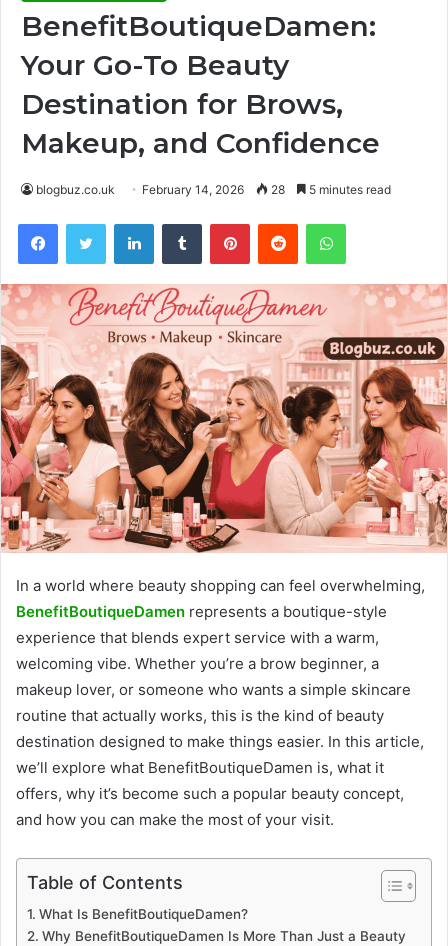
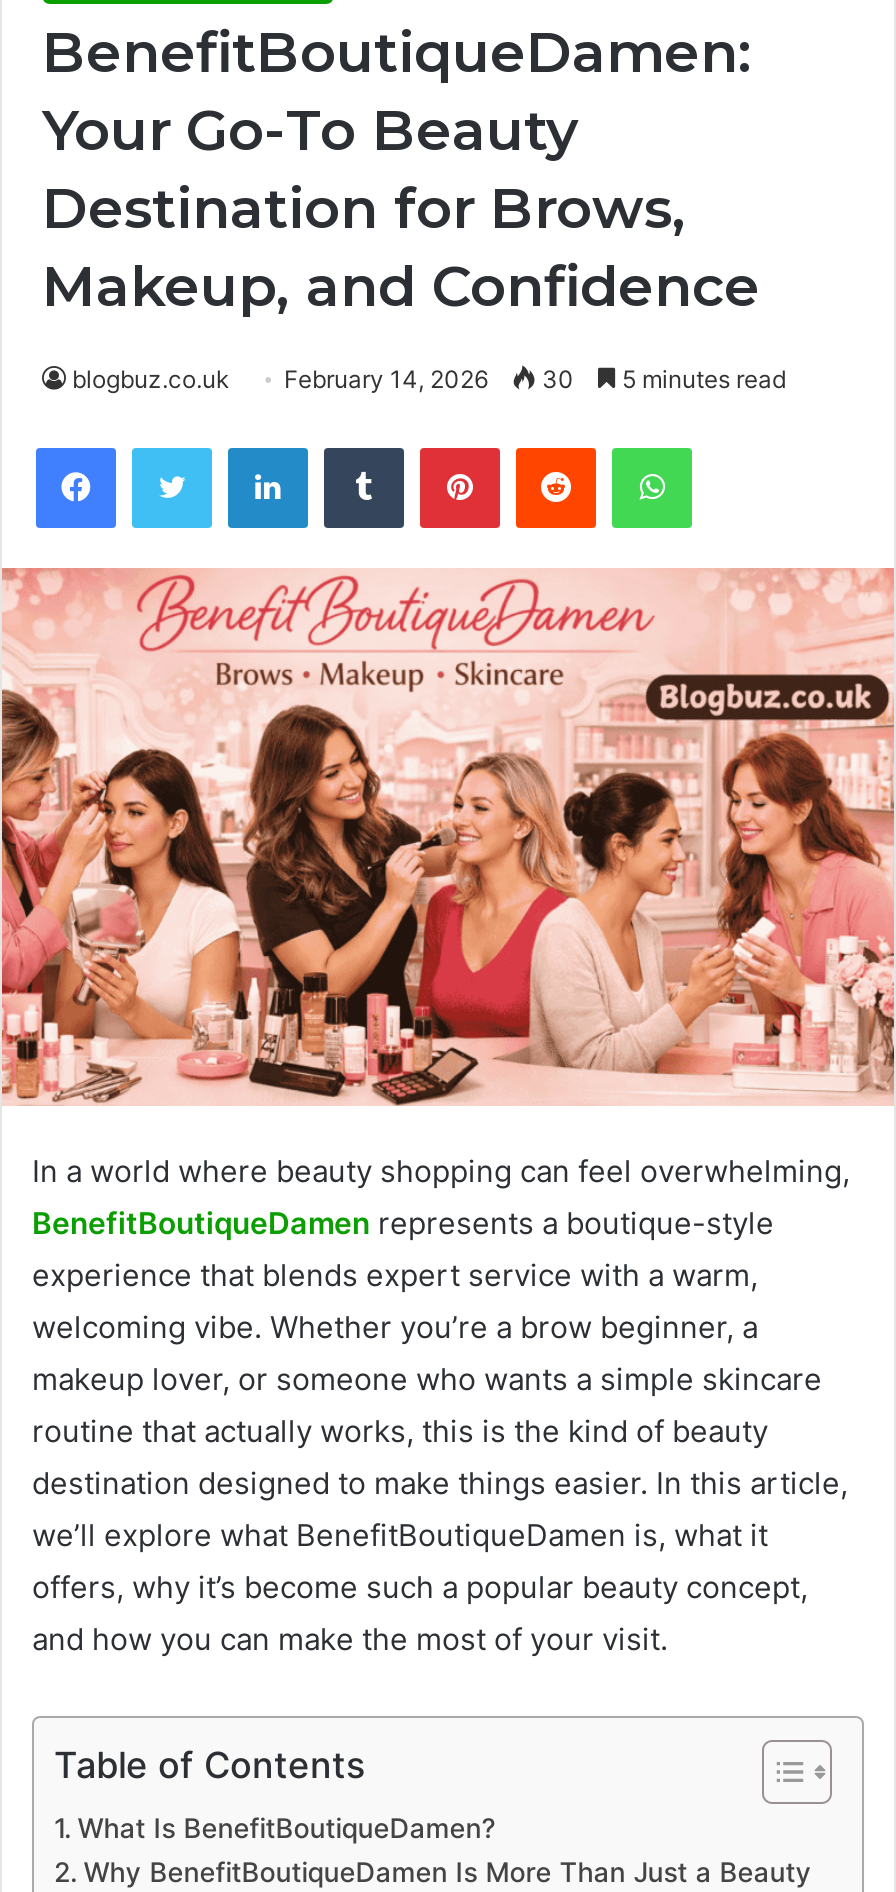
[36,182,391,197] blogbuz.co.uk February 14, 2026 28 5 minutes read -> [72,364,786,394] blogbuz.co.uk February 14, 2026 30 5 minutes read

